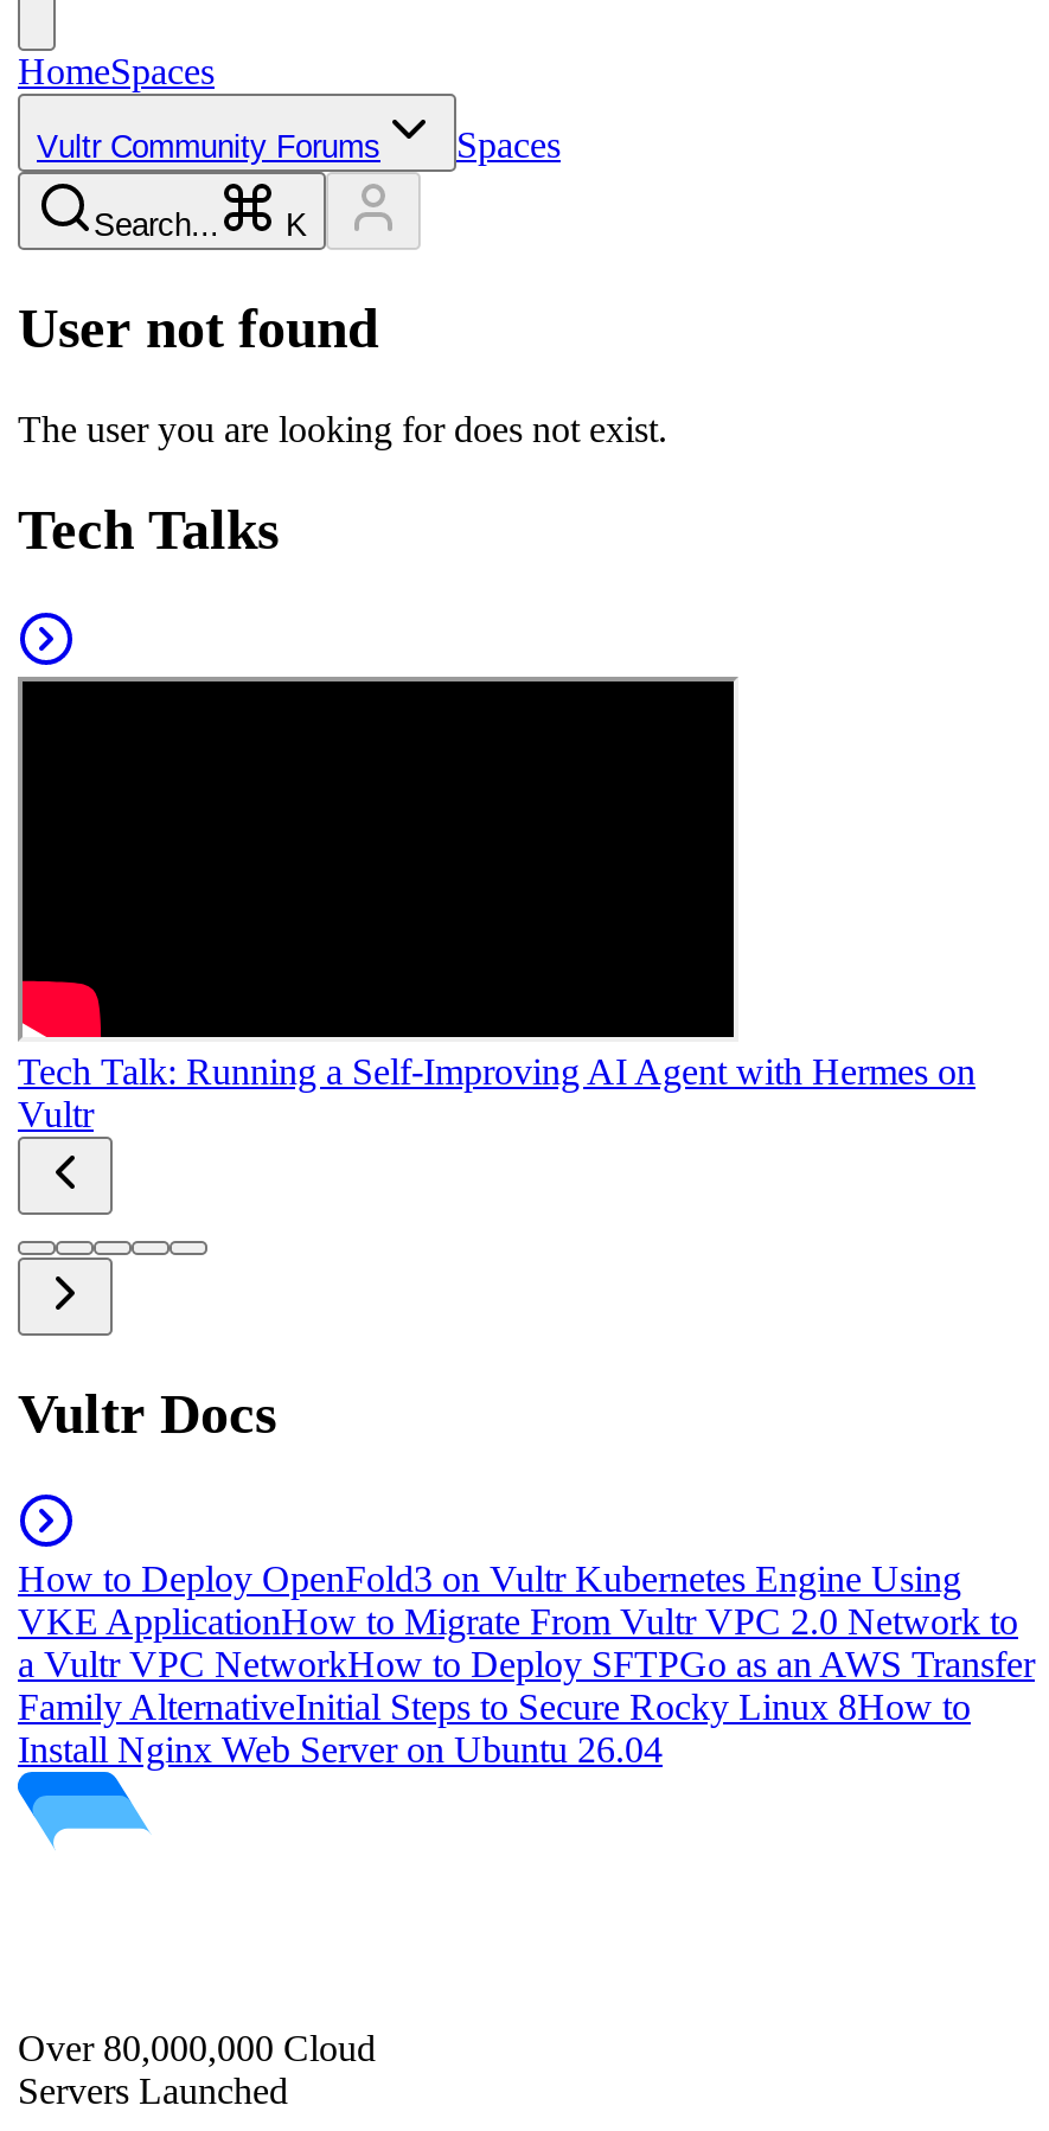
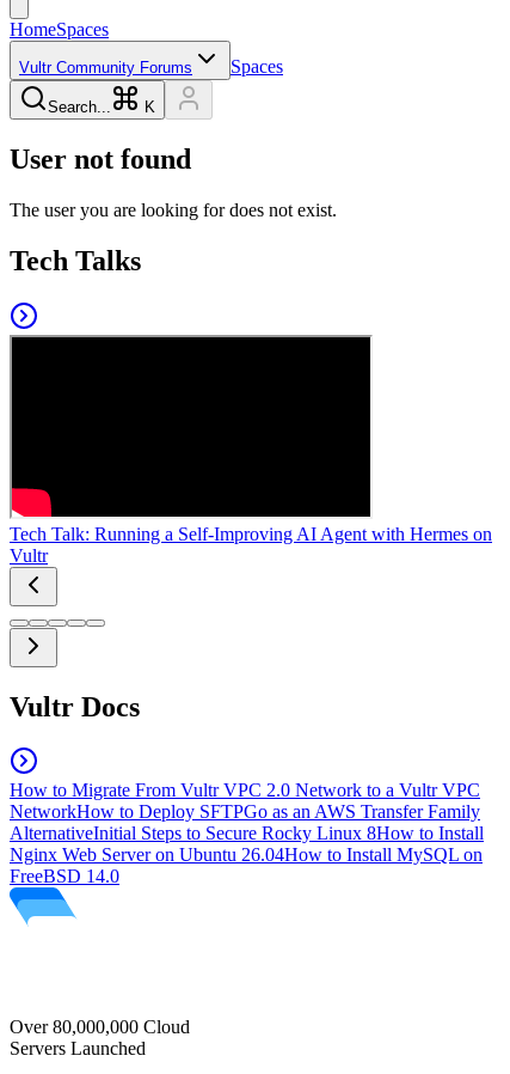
[18,1559,1035,1770] How to Deploy OpenFold3 on Vultr Kubernetes Engine Using | VKE ApplicationHow to Migrate From Vultr VPC 2.0 Network to | a Vultr VPC NetworkHow to Deploy SFTPGo as an AWS Transfer | Family AlternativeInitial Steps to Secure Rocky Linux 8How to | Install Nginx Web Server on Ubuntu 26.04 -> [10,780,484,887] How to Migrate From Vultr VPC 2.0 Network to a Vultr VPC | NetworkHow to Deploy SFTPGo as an AWS Transfer Family | AlternativeInitial Steps to Secure Rocky Linux 8How to Install | Nginx Web Server on Ubuntu 26.04How to Install MySQL on | FreeBSD 14.0

